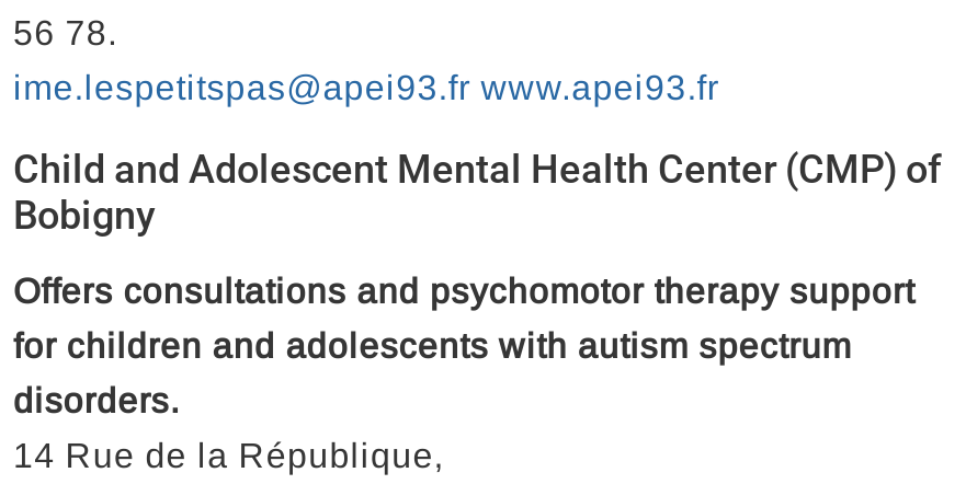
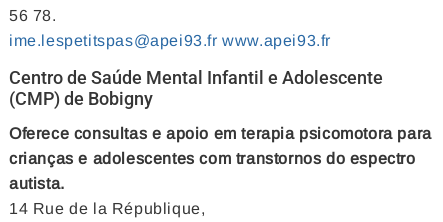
[13,145,941,237] Child and Adolescent Mental Health Center (CMP) of | Bobigny -> [9,67,383,109] Centro de Saúde Mental Infantil e Adolescente | (CMP) de Bobigny
[13,272,915,310] Offers consultations and psychomotor therapy support -> [9,125,432,142] Oferece consultas e apoio em terapia psicomotora para
[13,327,852,364] for children and adolescents with autism spectrum -> [9,150,416,167] crianças e adolescentes com transtornos do espectro
[13,382,180,419] disorders. -> [9,175,65,192] autista.

